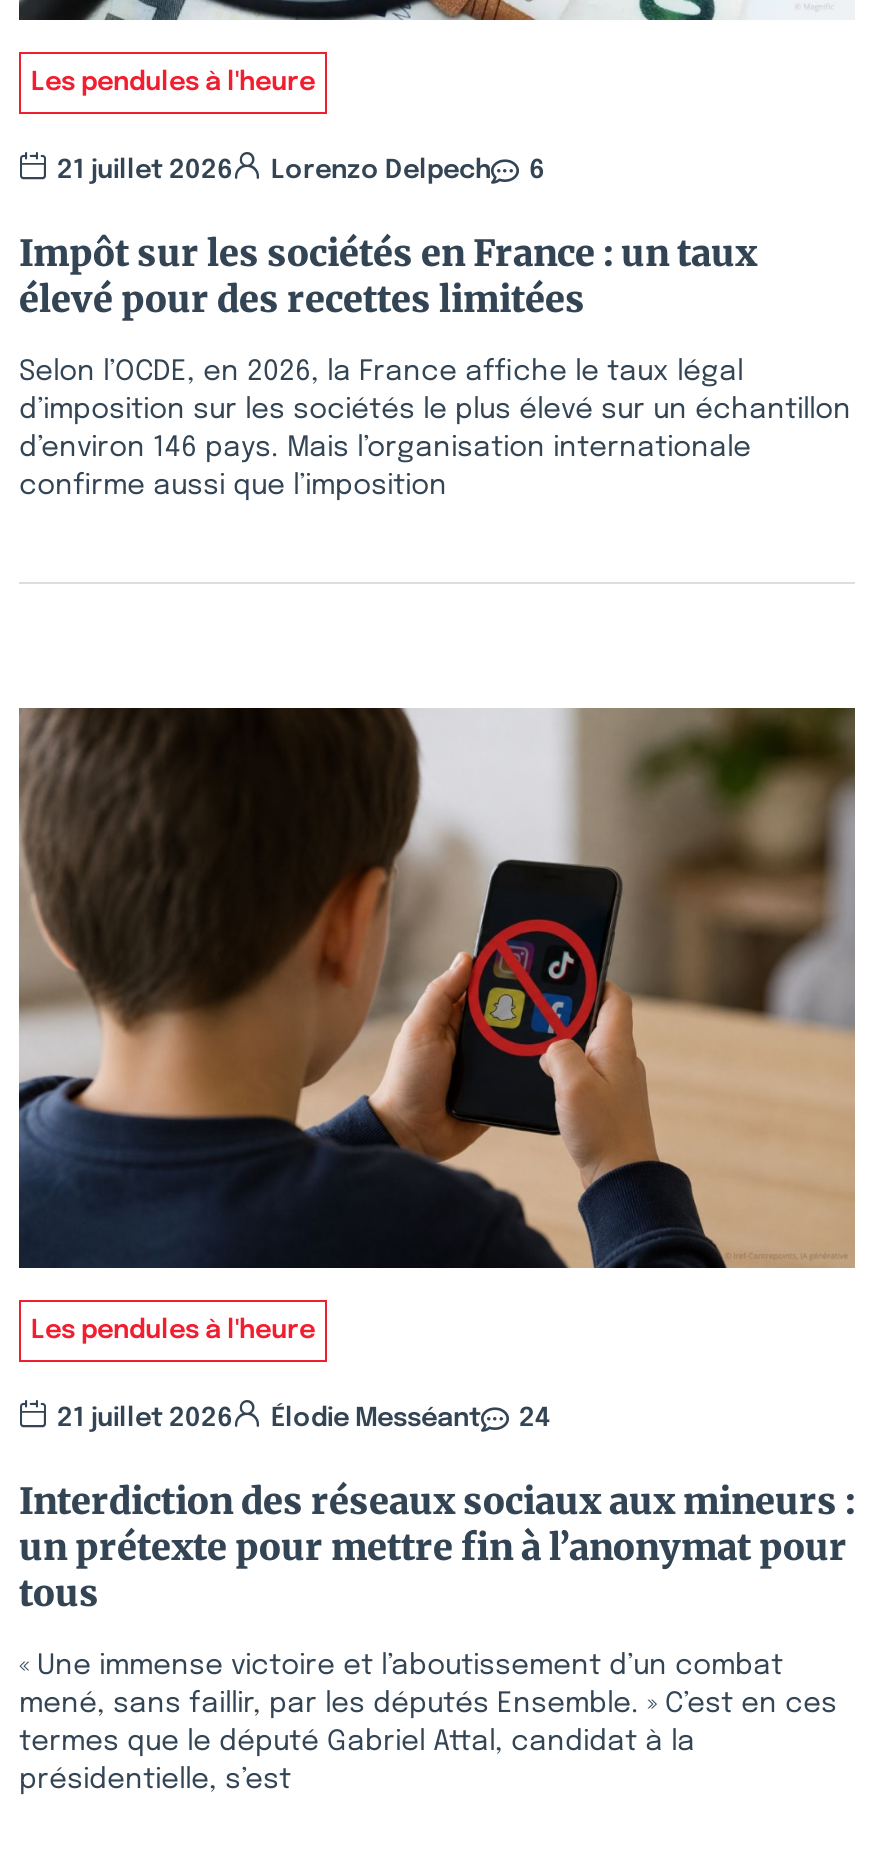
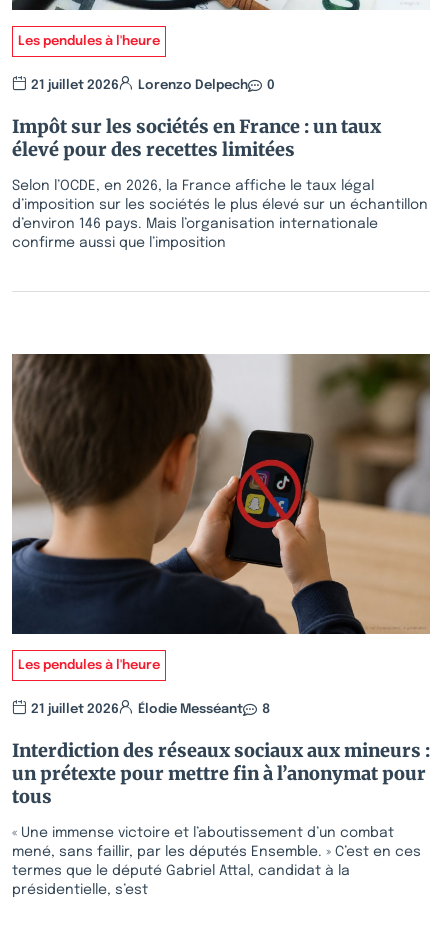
[57,158,545,184] 21 juillet 2026 Lorenzo Delpech 6 -> [31,79,275,92] 21 juillet 2026 Lorenzo Delpech 0
[57,1406,551,1432] 21 juillet 2026 Élodie Messéant 24 -> [31,703,270,716] 21 juillet 2026 Élodie Messéant 8

